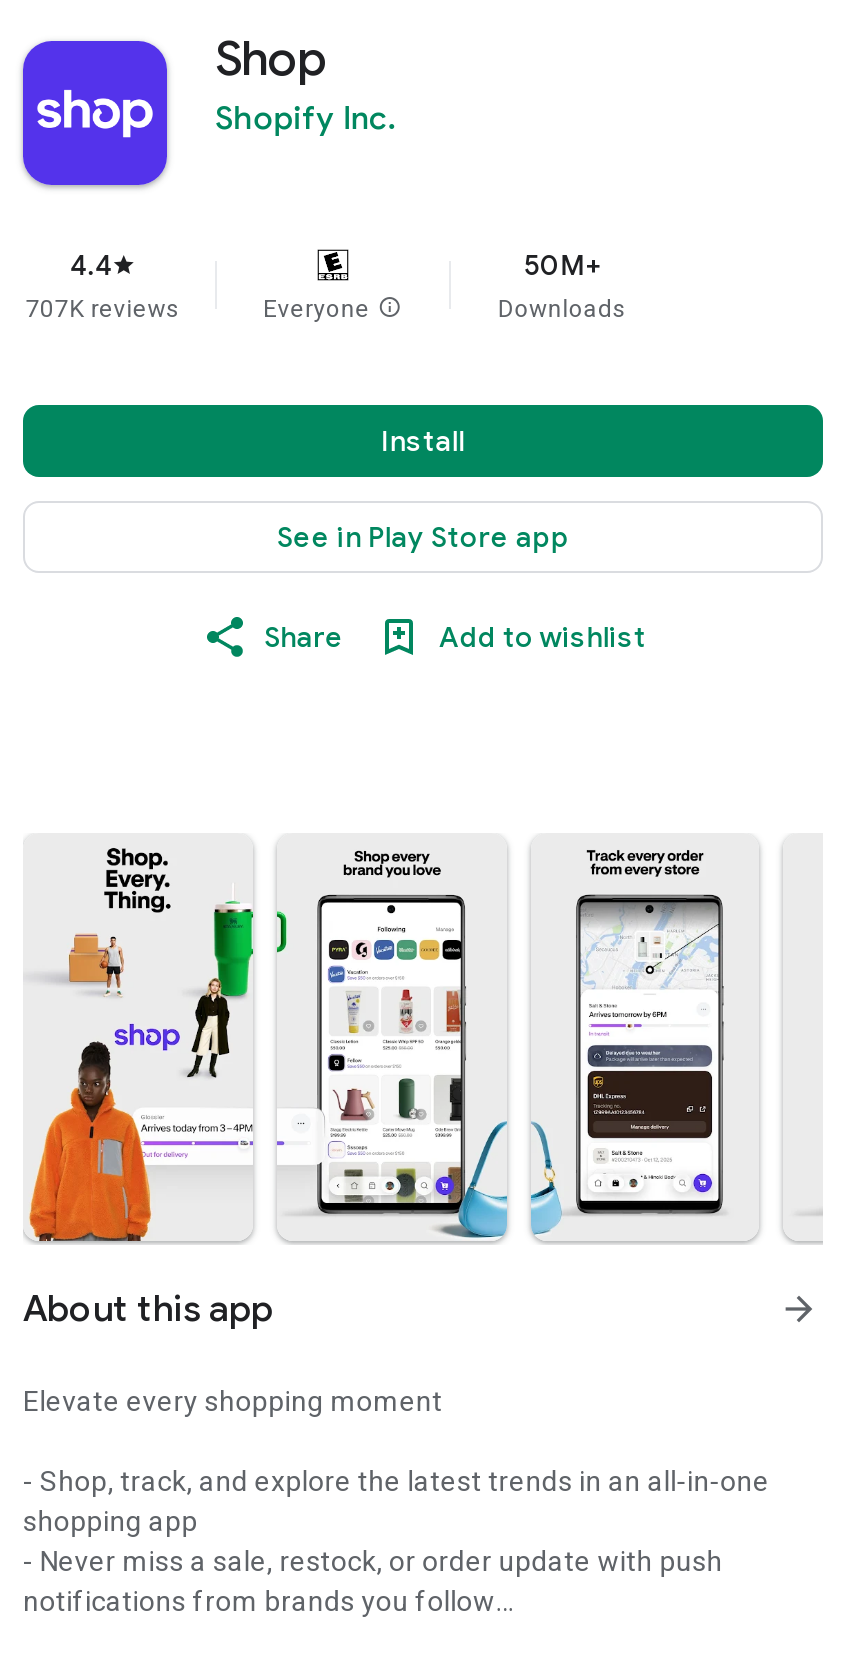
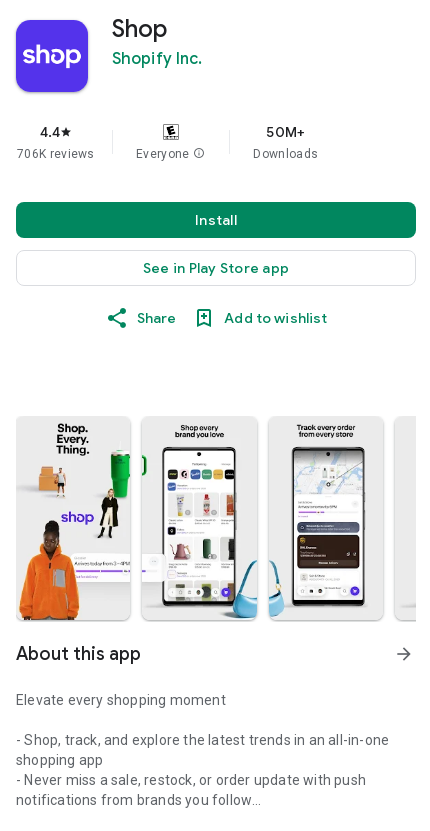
[25,295,181,323] 707K reviews -> [17,147,95,161] 706K reviews

